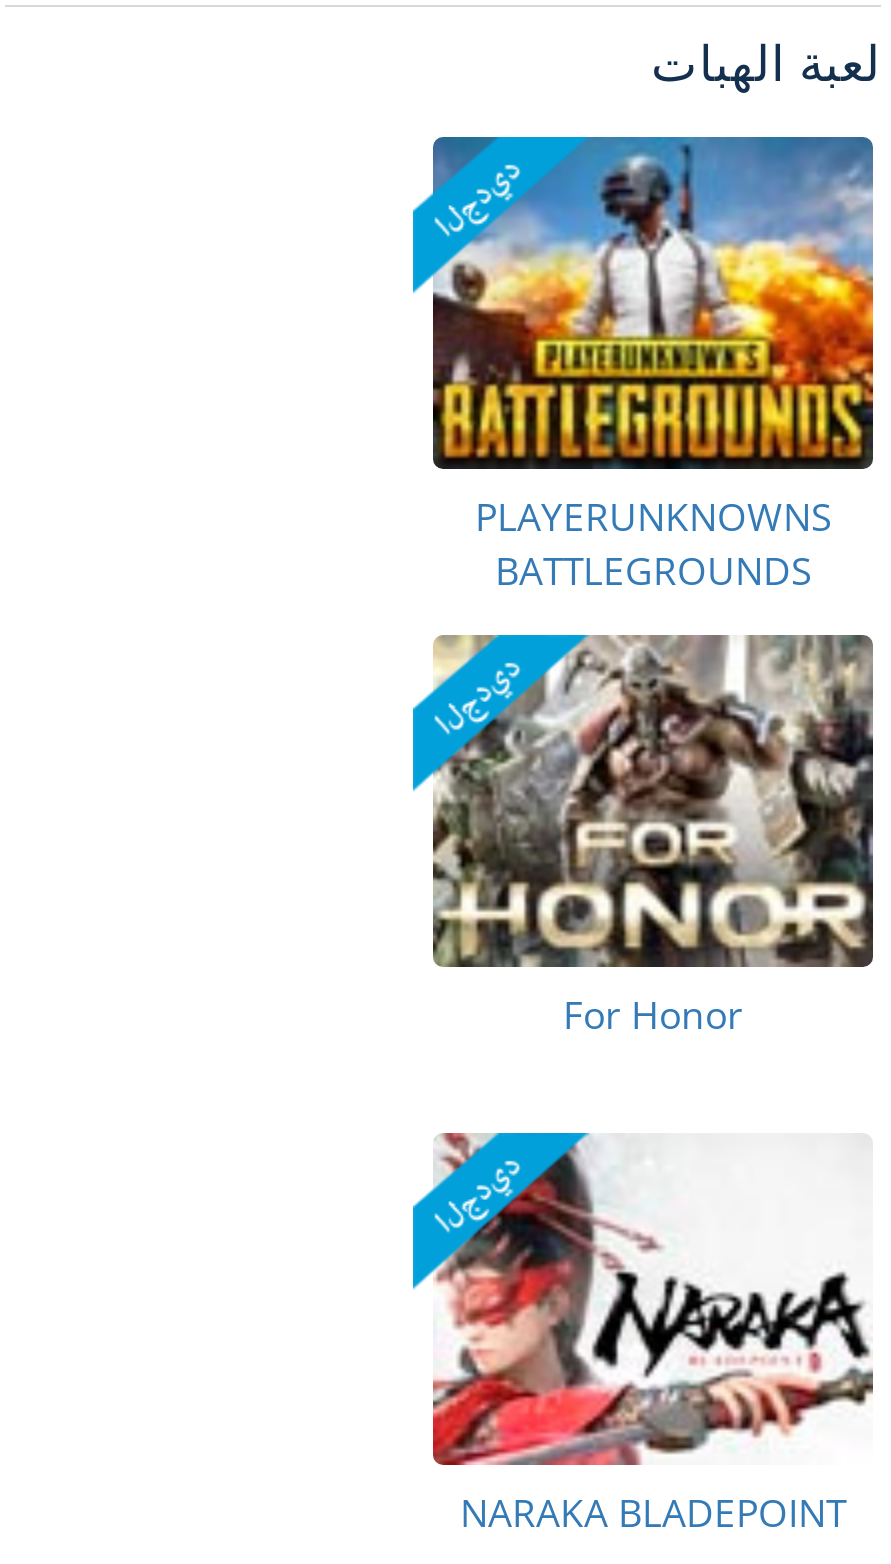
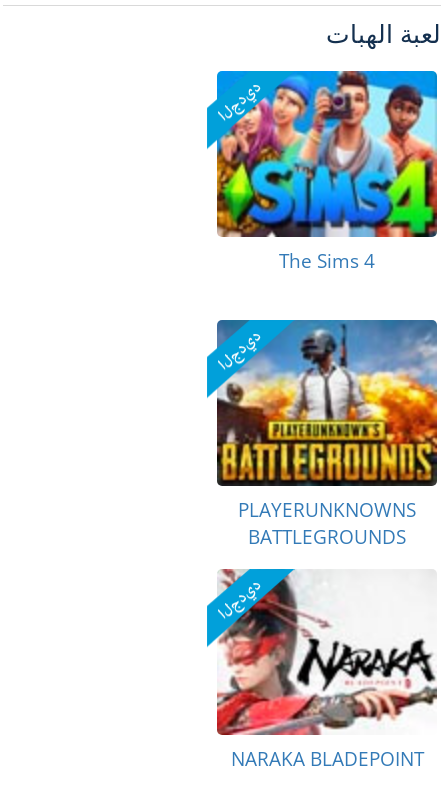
none -> [216,70,438,274] [image] | The Sims 4
moved [423,135,877,597] -> [212,319,439,550]: [image] | PLAYERUNKNOWNS | BATTLEGROUNDS
[433,635,875,1041] [image] | For Honor -> none

